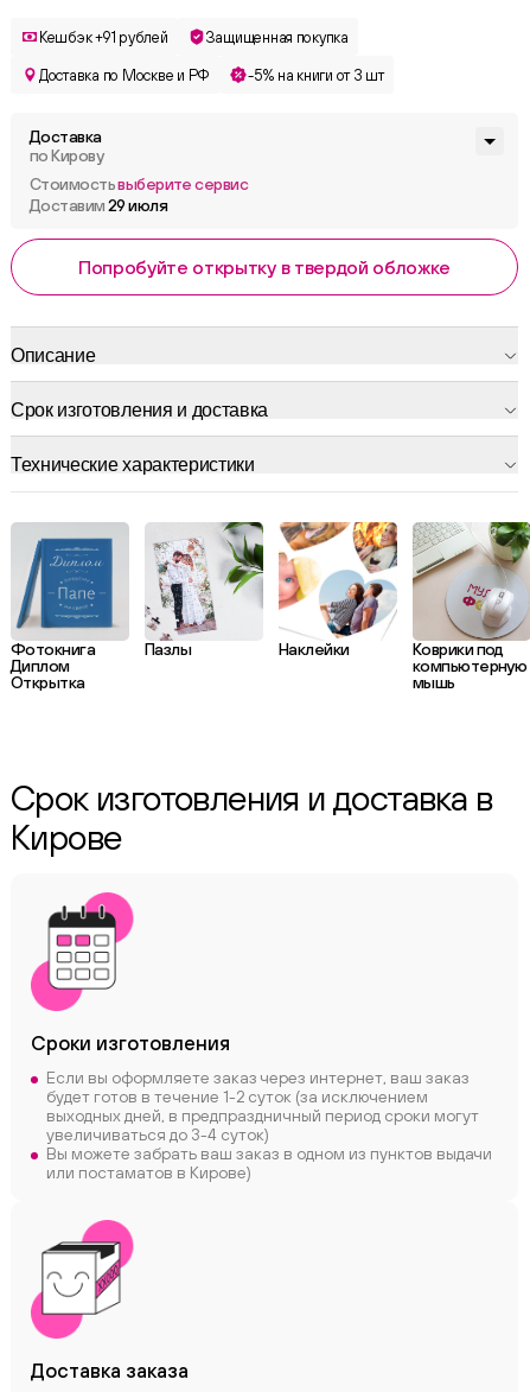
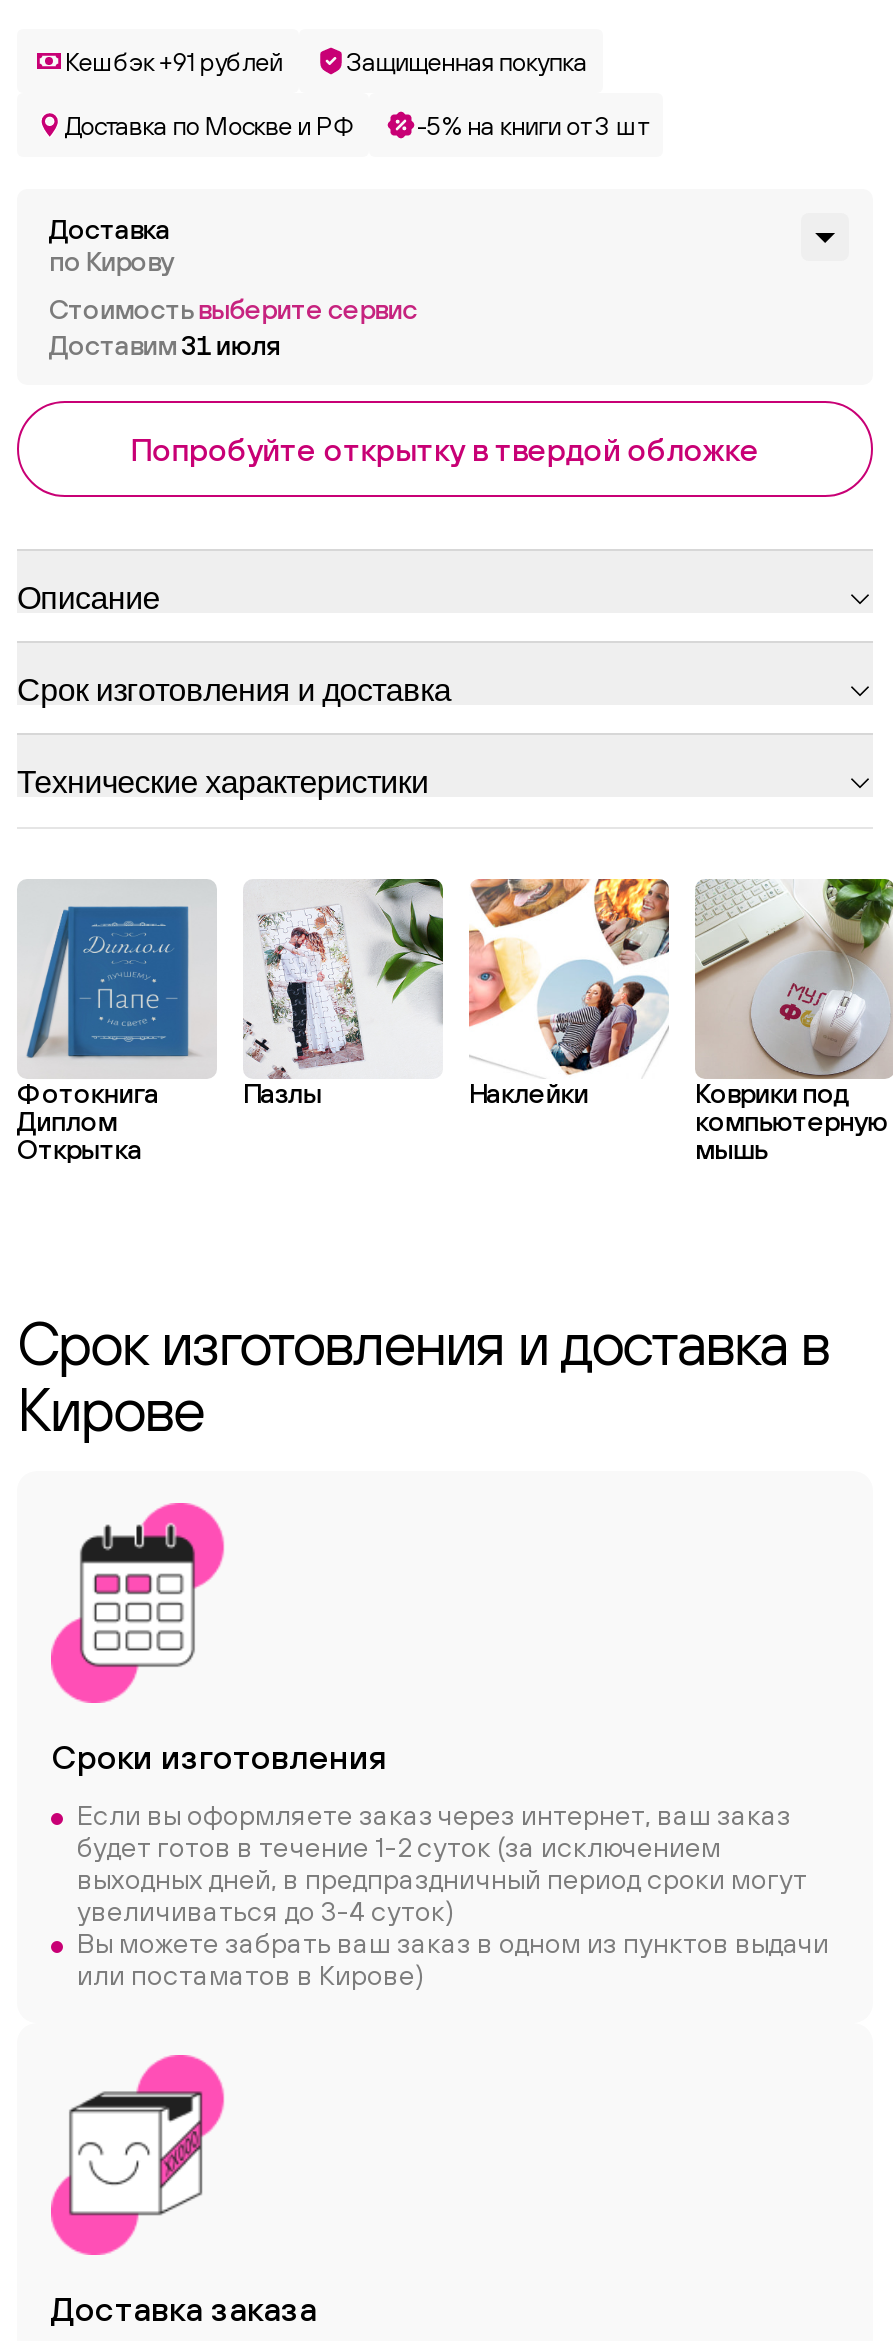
[30,196,167,215] Доставим 29 июля -> [49,329,281,361] Доставим 31 июля

